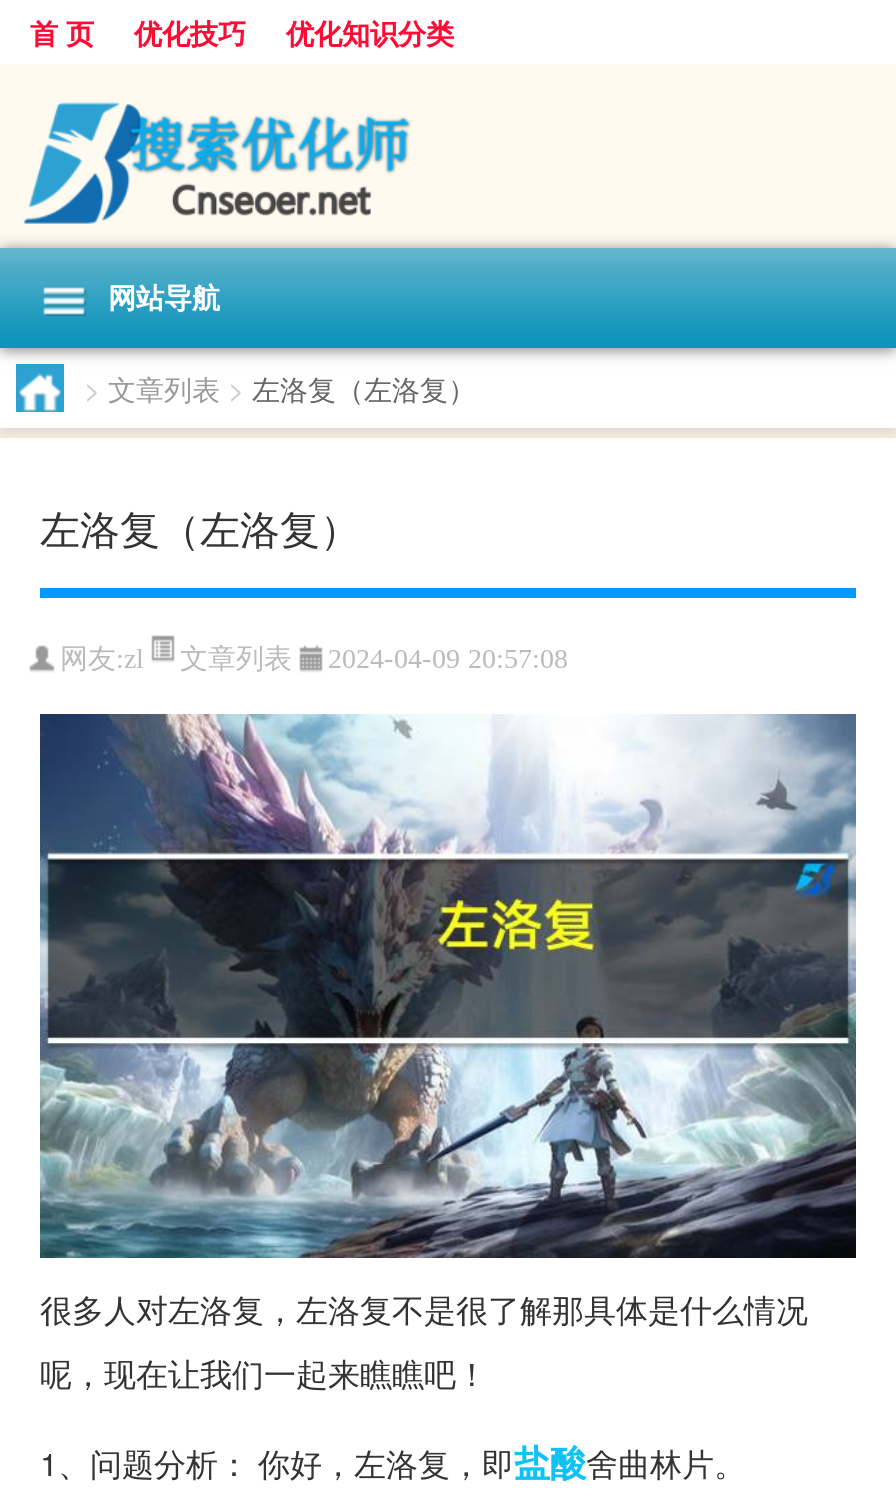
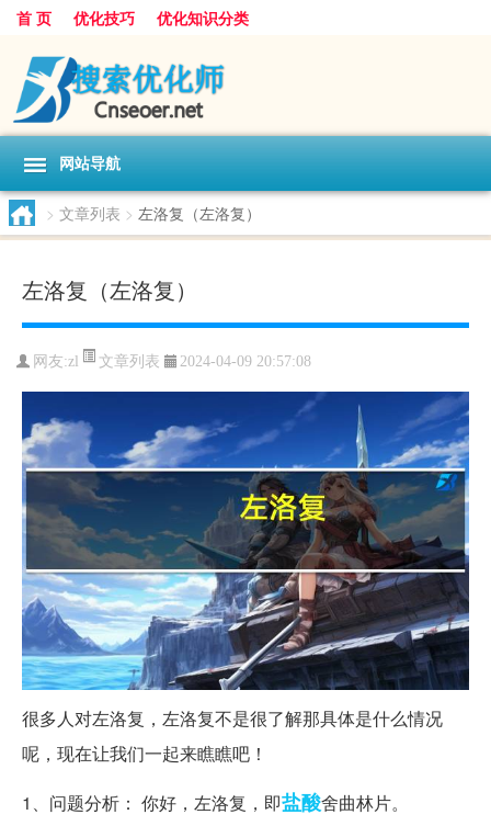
[38,712,856,1260] [image] -> [21,391,469,691] [image]

